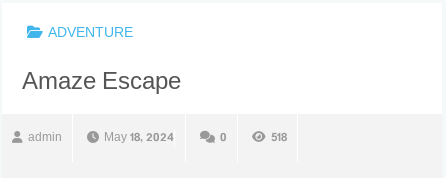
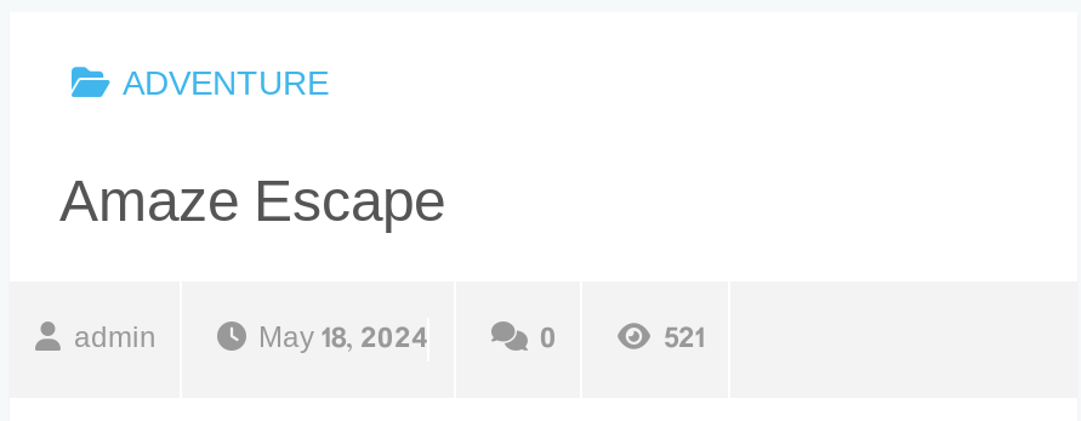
[271,128,287,148] 518 -> [664,315,705,364] 521

